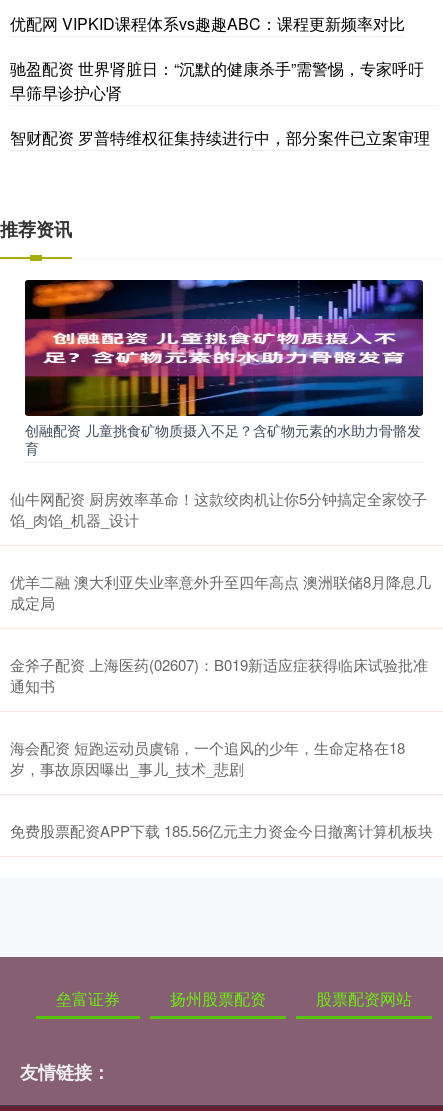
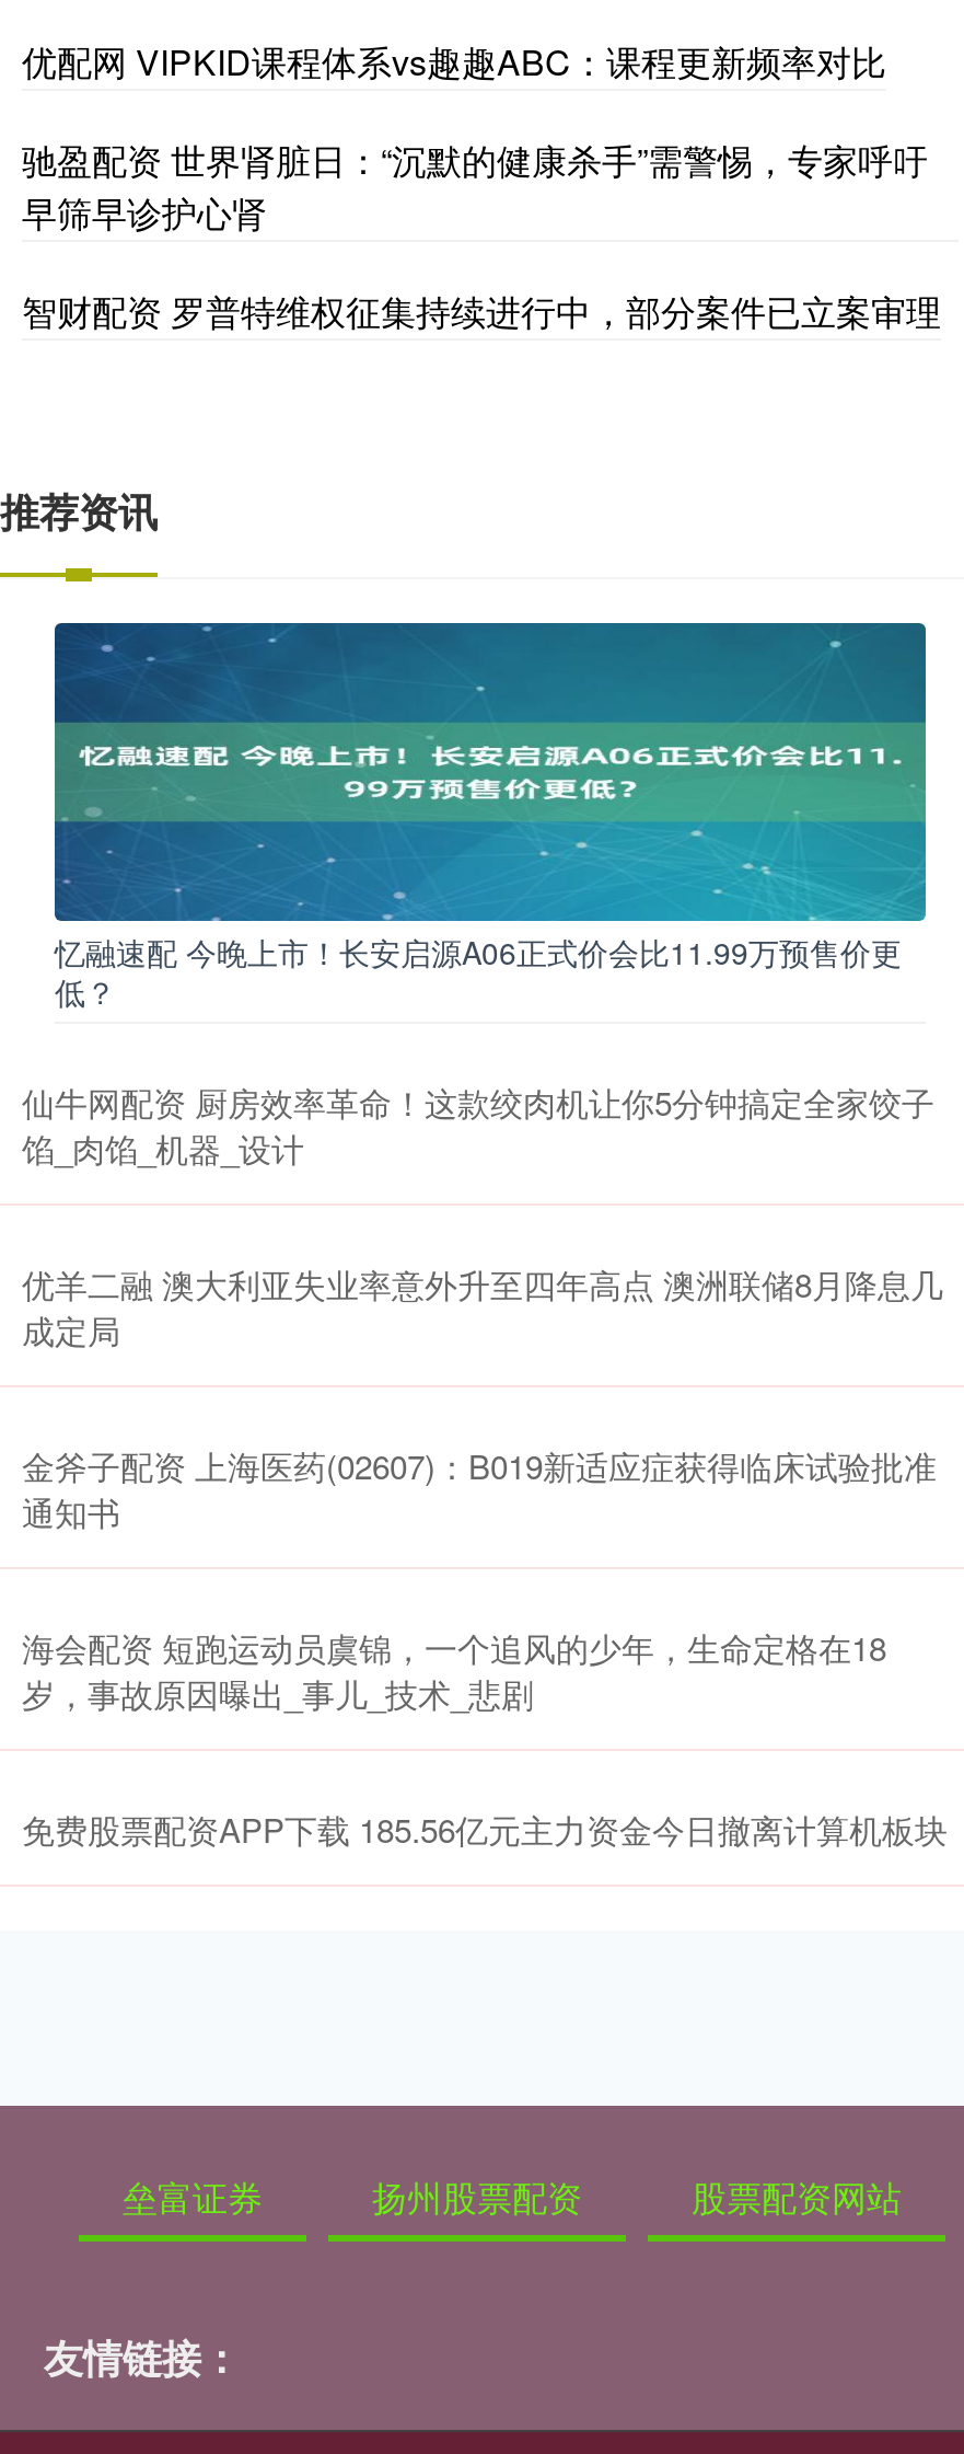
[24,279,424,458] [image] | 创融配资 儿童挑食矿物质摄入不足？含矿物元素的水助力骨骼发 | 育 -> [53,621,928,1013] [image] | 忆融速配 今晚上市！长安启源A06正式价会比11.99万预售价更 | 低？

